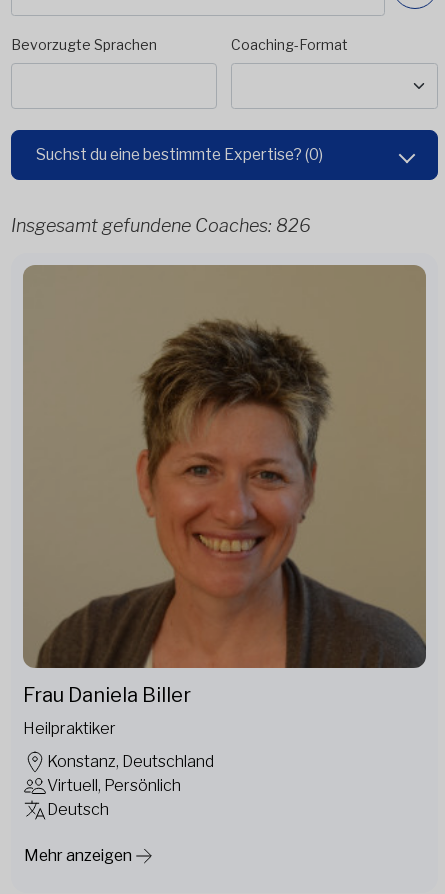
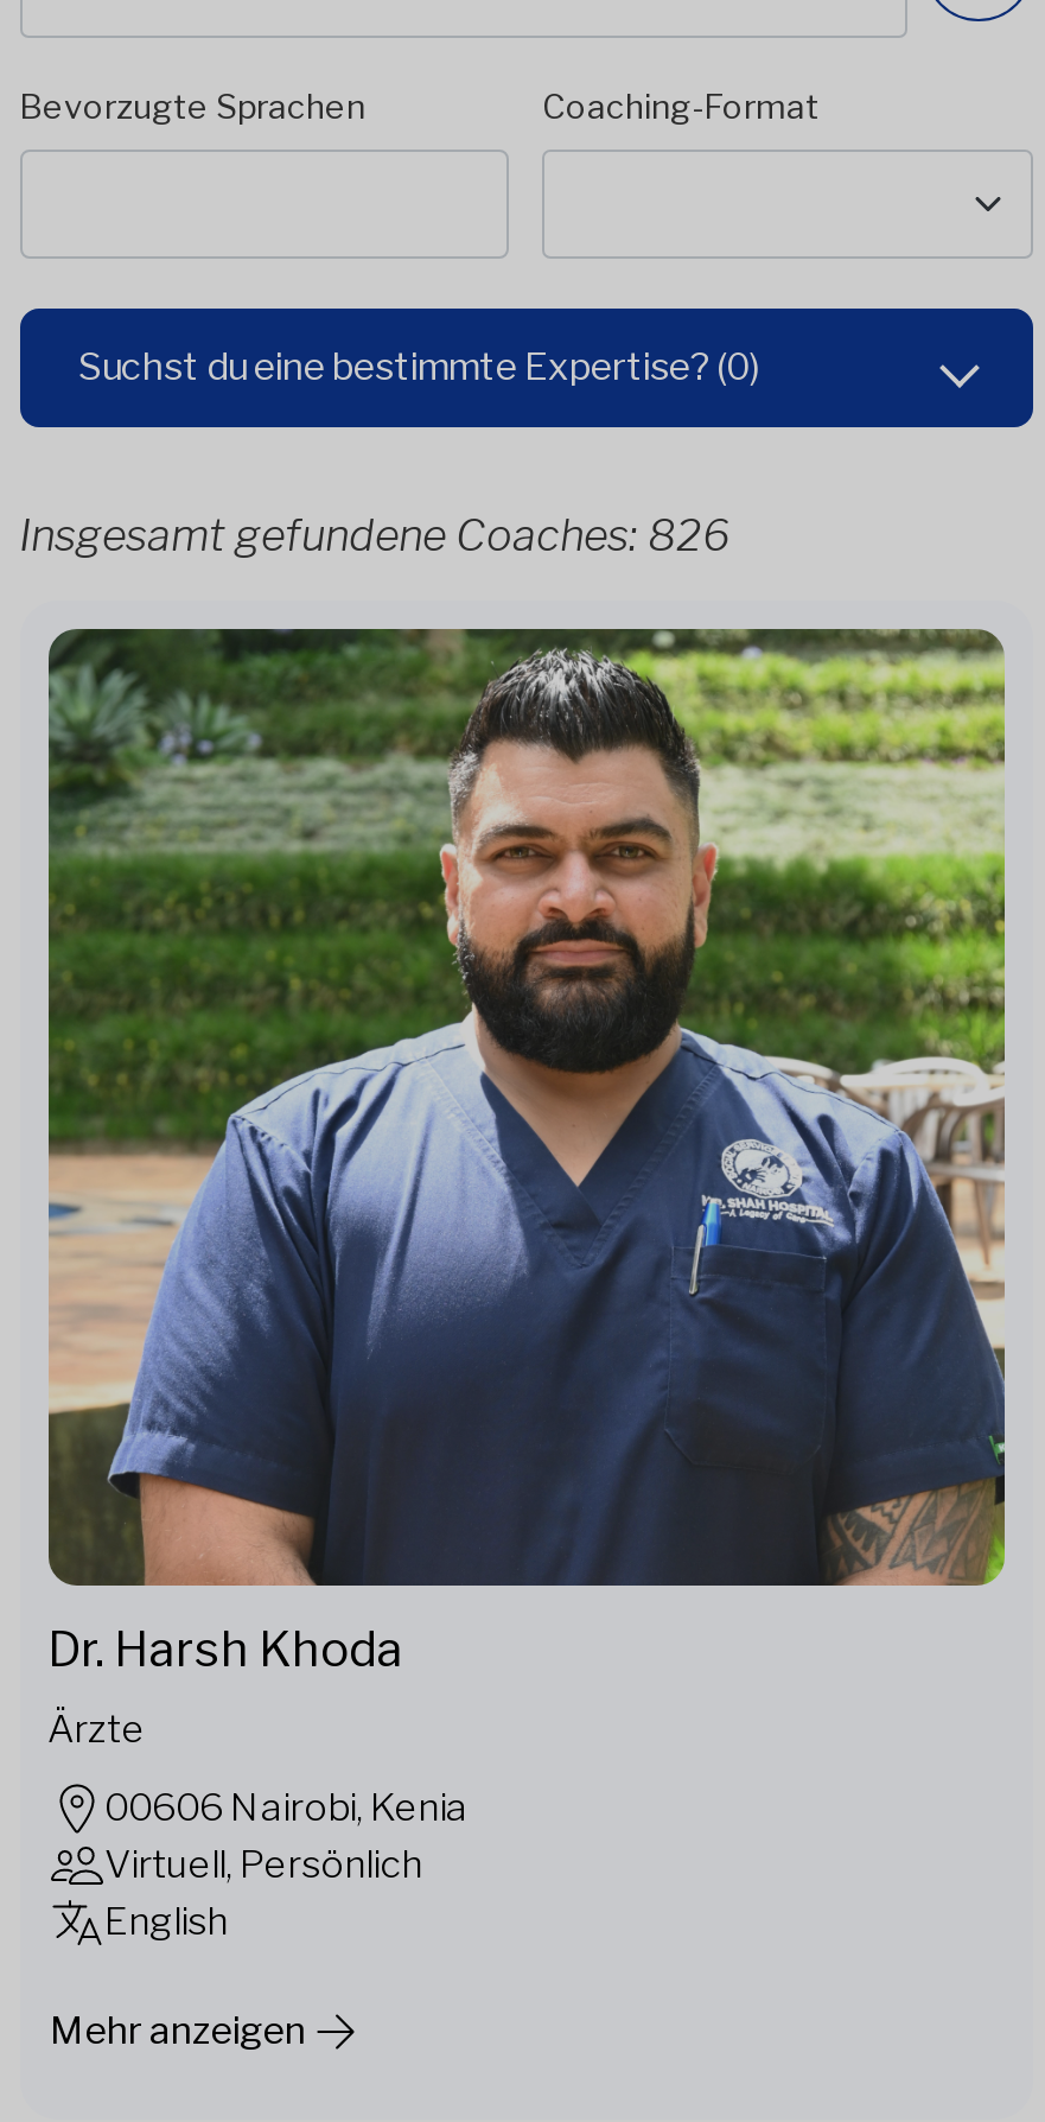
[22,265,427,707] [image] | Frau Daniela Biller -> [46,627,1007,1678] [image] | Dr. Harsh Khoda
[22,719,115,738] Heilpraktiker -> [47,1706,145,1751] Ärzte
[46,752,213,771] Konstanz, Deutschland -> [104,1784,467,1830] 00606 Nairobi, Kenia
[46,800,108,819] Deutsch -> [104,1898,228,1944] English

